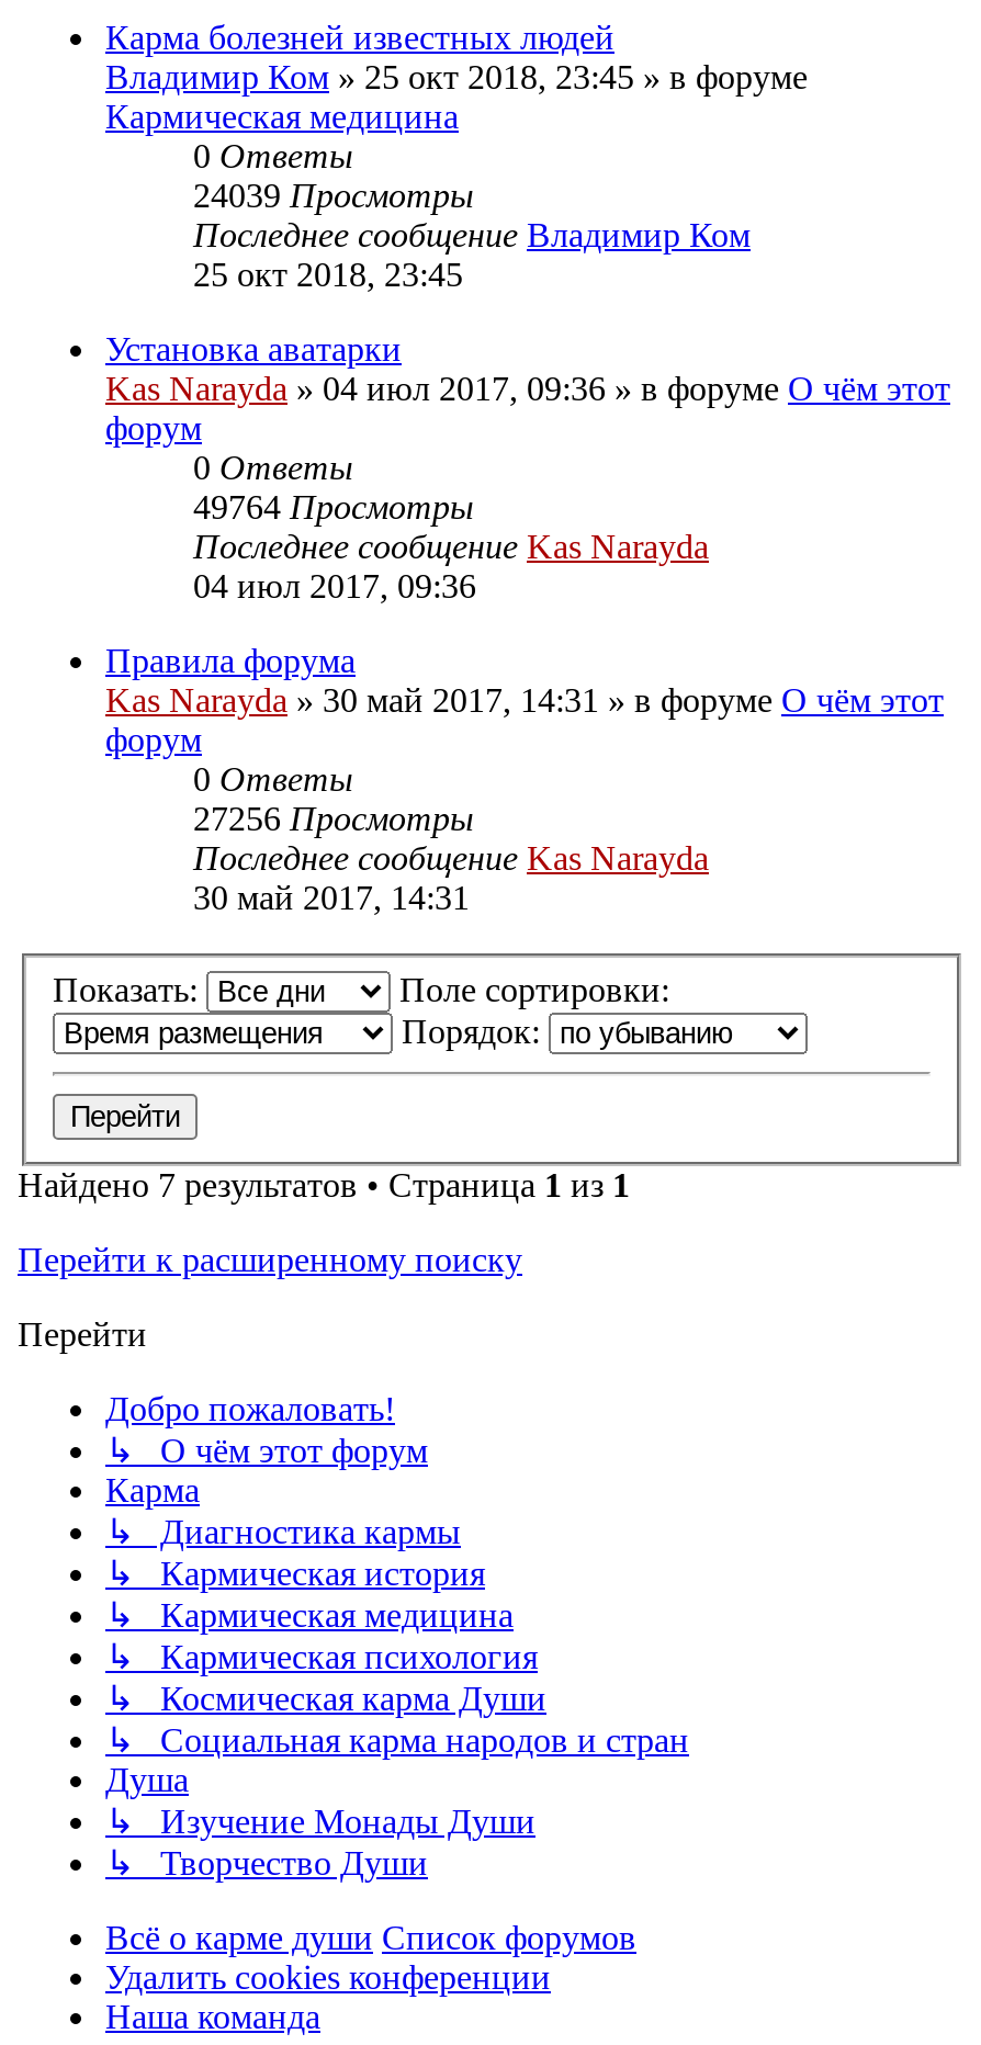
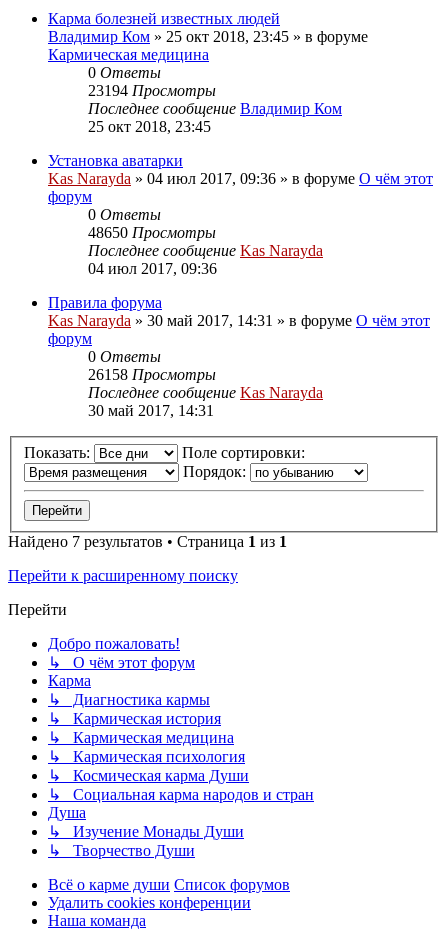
[193,177,474,214] 24039 Просмотры -> [88,82,216,99] 23194 Просмотры
[193,488,474,526] 49764 Просмотры -> [88,224,216,241] 48650 Просмотры
[193,800,474,837] 27256 Просмотры -> [88,366,216,383] 26158 Просмотры

